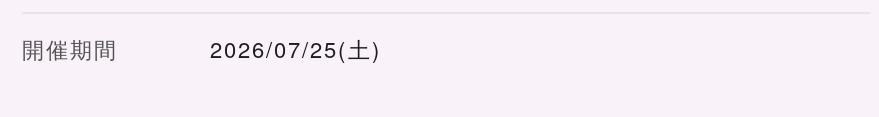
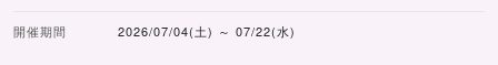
[210,32,382,64] 2026/07/25(土) -> [118,23,296,40] 2026/07/04(土) ～ 07/22(水)

